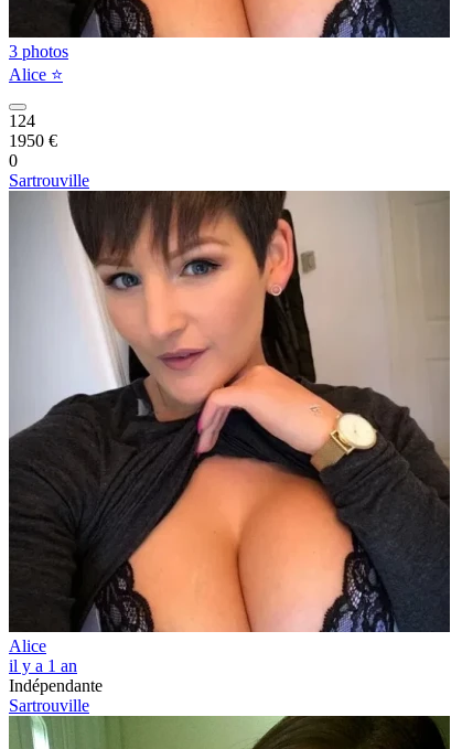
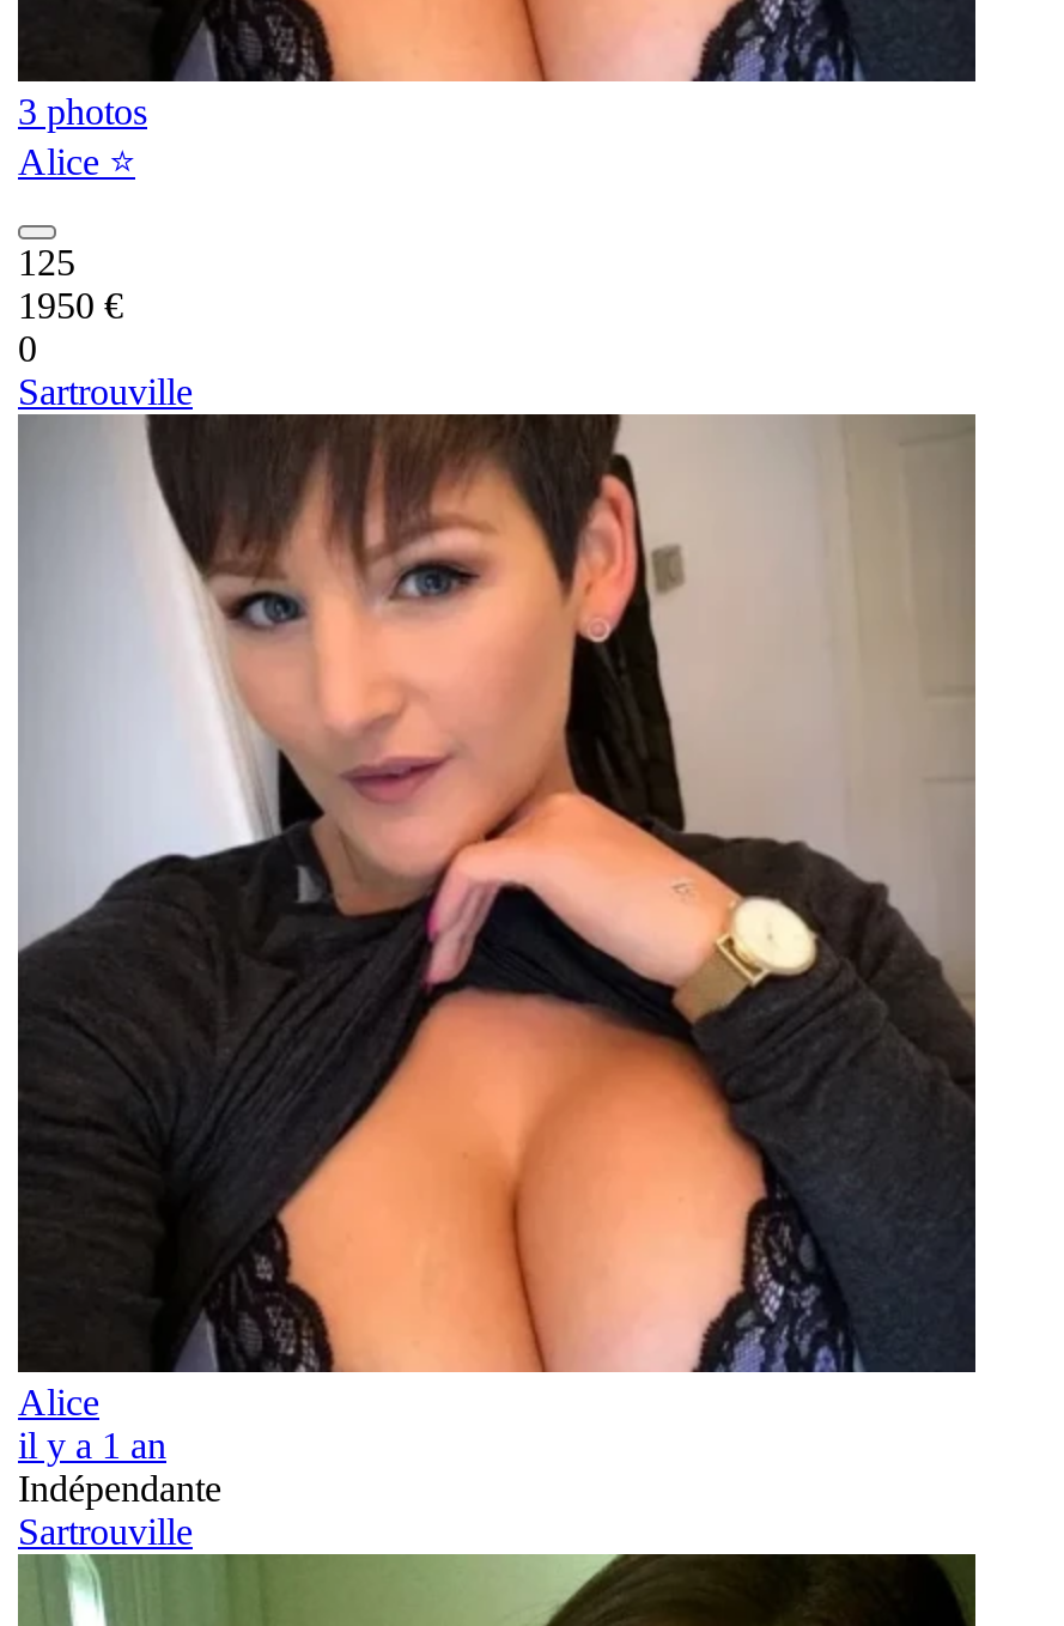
[9,111,35,130] 124 -> [18,242,75,283] 125

